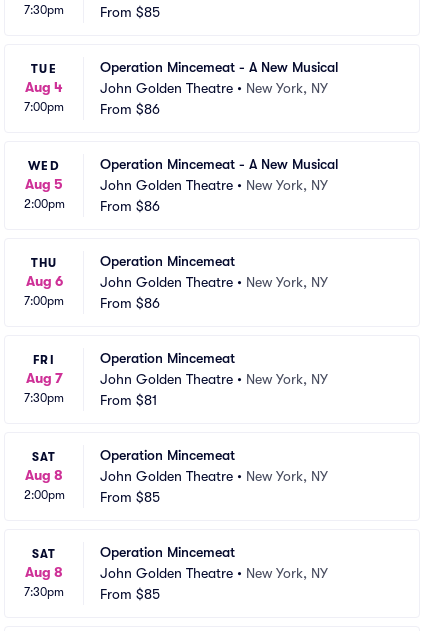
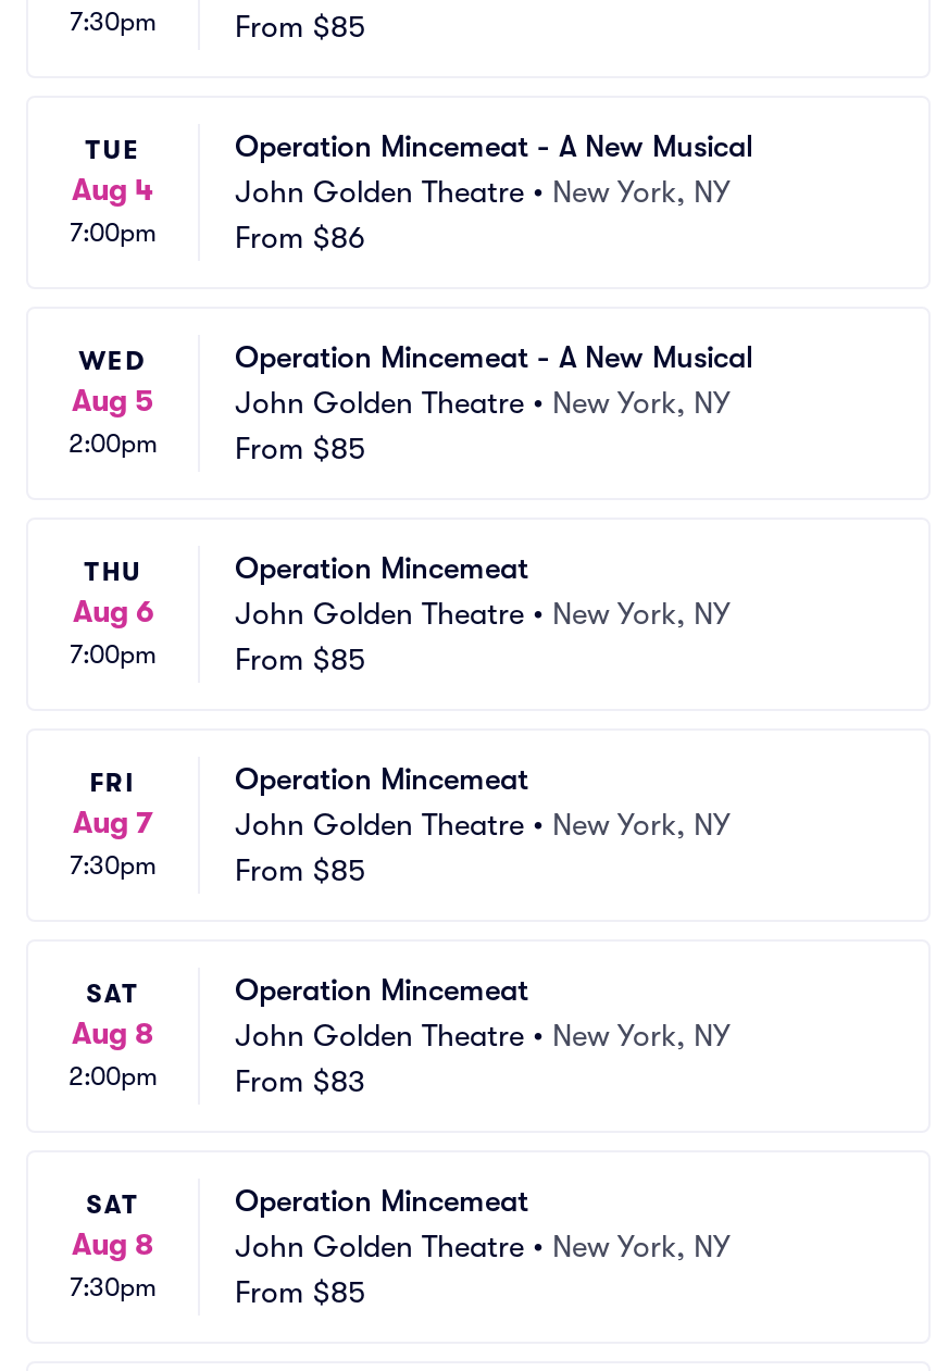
[100,198,160,214] From $86 -> [235,431,365,465] From $85
[100,295,160,311] From $86 -> [235,641,365,676] From $85
[100,392,157,408] From $81 -> [235,852,365,887] From $85
[100,489,160,505] From $85 -> [235,1063,365,1098] From $83

